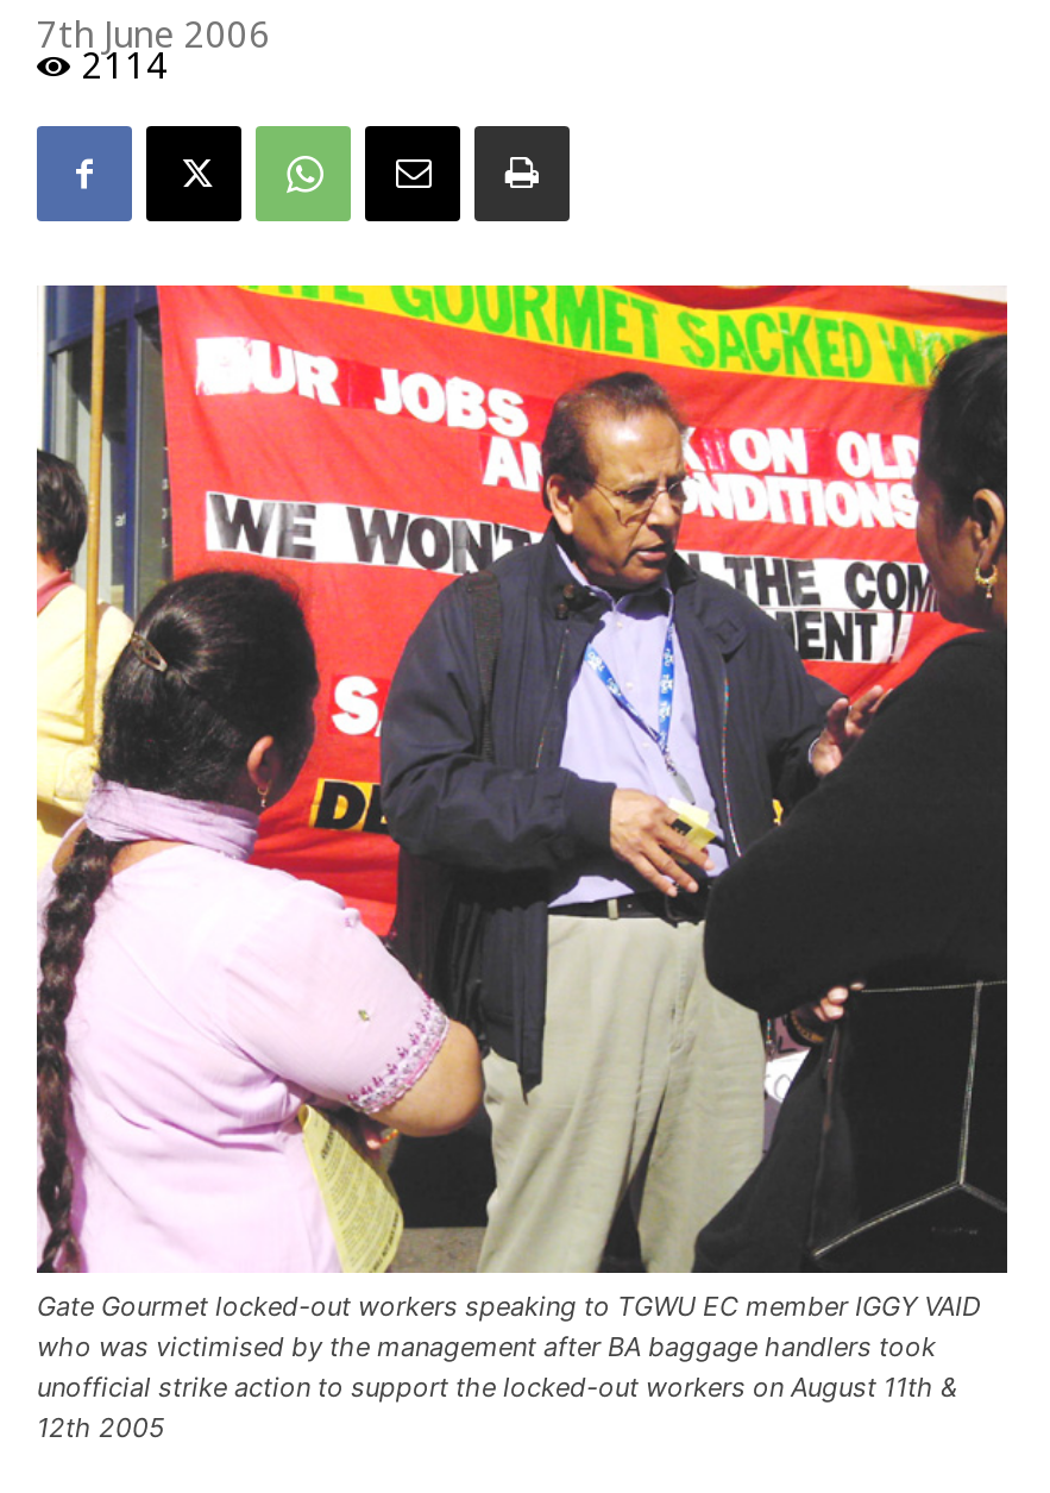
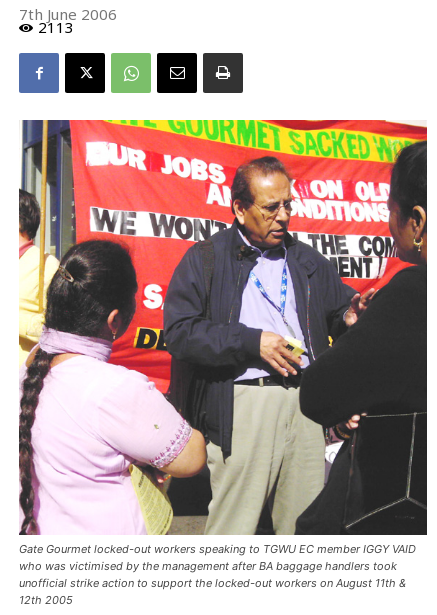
[82,41,168,89] 2114 -> [38,17,74,37] 2113

